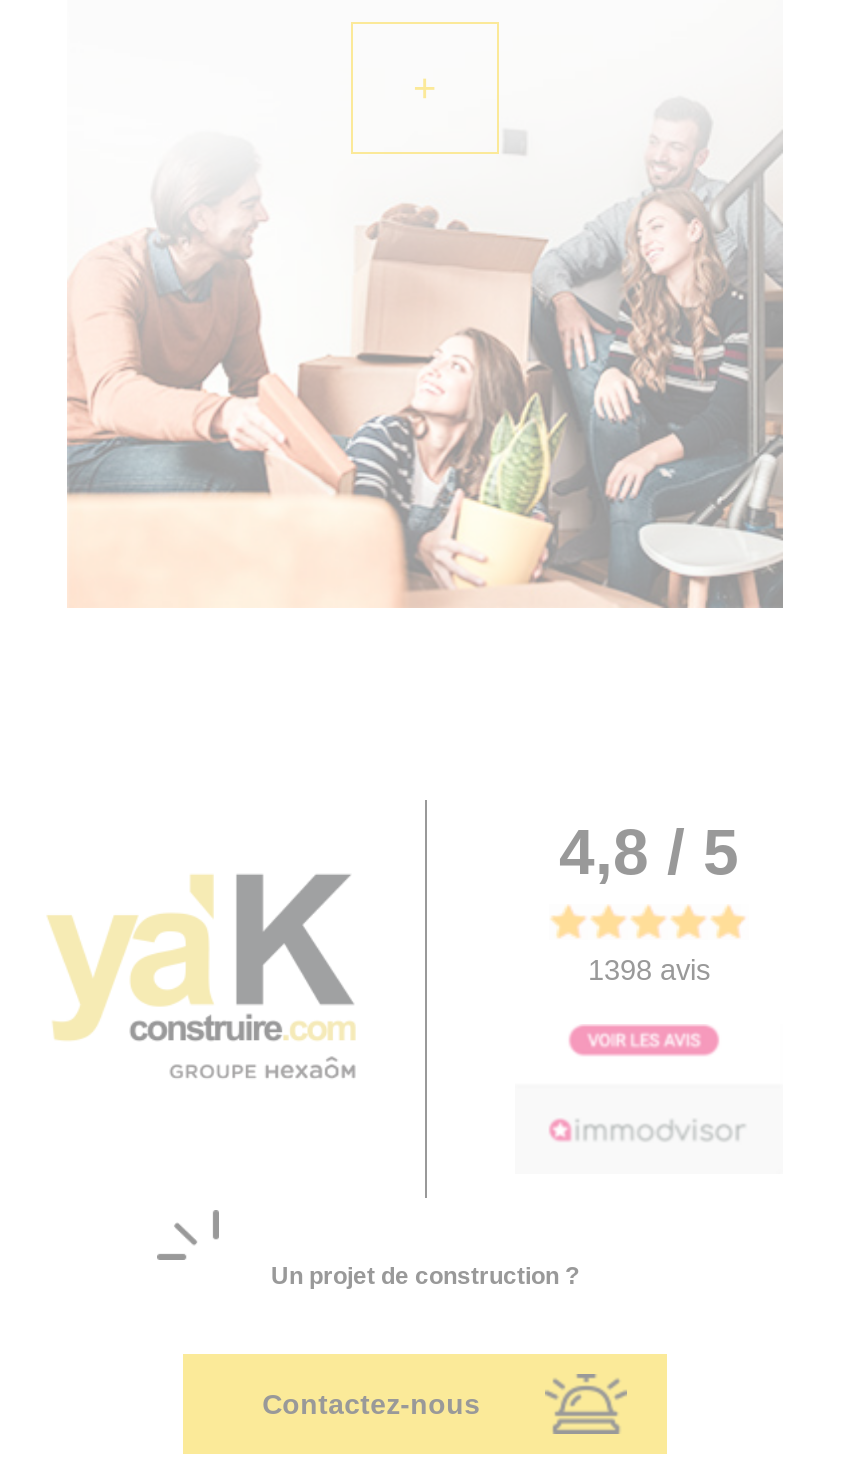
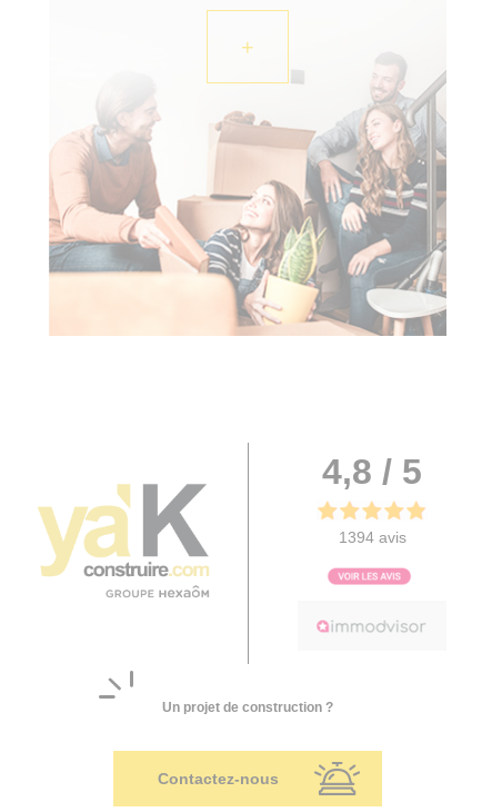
[588,954,710,986] 1398 avis -> [338,528,406,546] 1394 avis

